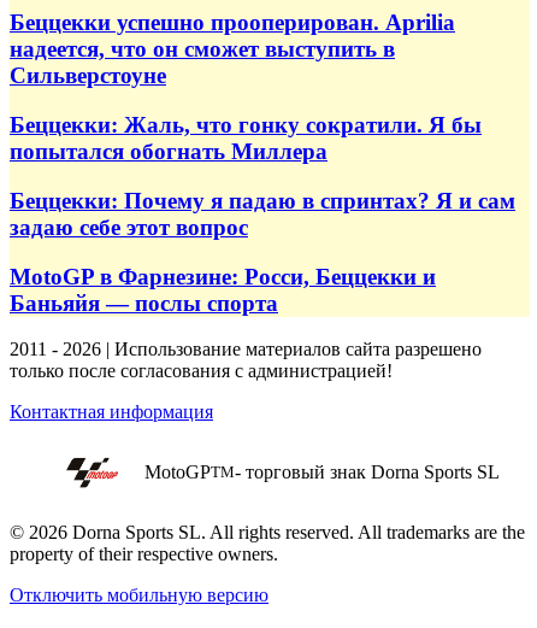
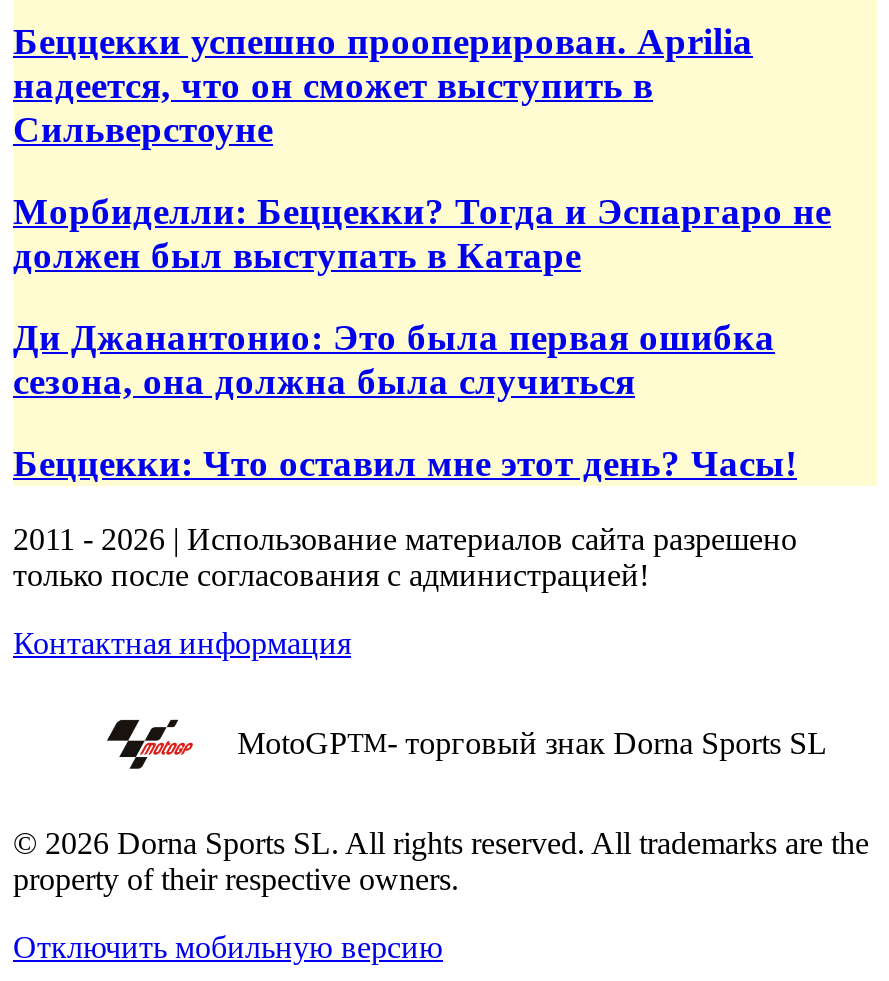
[10,112,482,164] Беццекки: Жаль, что гонку сократили. Я бы | попытался обогнать Миллера -> [13,190,831,276] Морбиделли: Беццекки? Тогда и Эспаргаро не | должен был выступать в Катаре
[10,188,515,240] Беццекки: Почему я падаю в спринтах? Я и сам | задаю себе этот вопрос -> [13,316,775,402] Ди Джанантонио: Это была первая ошибка | сезона, она должна была случиться
[10,263,436,315] MotoGP в Фарнезине: Росси, Беццекки и | Баньяйя — послы спорта -> [13,441,797,483] Беццекки: Что оставил мне этот день? Часы!

